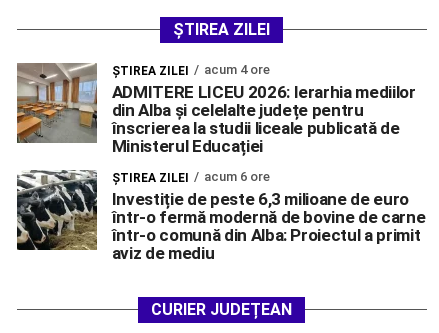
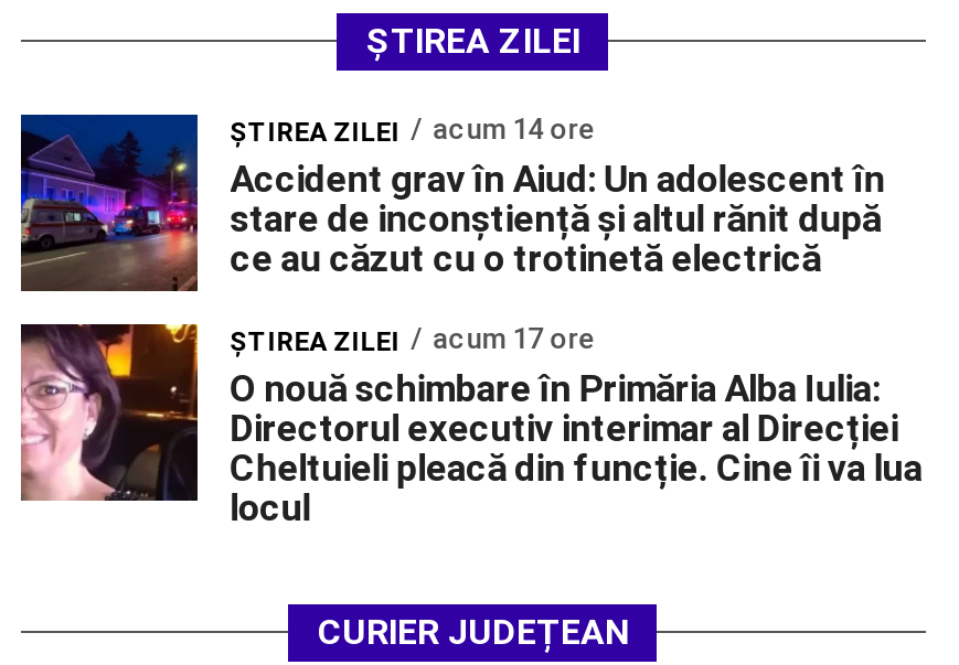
[16,62,416,156] [image] | acum 4 ore | ADMITERE LICEU 2026: Ierarhia mediilor | din Alba și celelalte județe pentru | înscrierea la studii liceale publicată de | Ministerul Educației -> [19,112,885,291] [image] | acum 14 ore | Accident grav în Aiud: Un adolescent în | stare de inconștiență și altul rănit după | ce au căzut cu o trotinetă electrică
[16,169,425,263] [image] | acum 6 ore | Investiție de peste 6,3 milioane de euro | într-o fermă modernă de bovine de carne | într-o comună din Alba: Proiectul a primit | aviz de mediu -> [19,322,922,530] [image] | acum 17 ore | O nouă schimbare în Primăria Alba Iulia: | Directorul executiv interimar al Direcției | Cheltuieli pleacă din funcție. Cine îi va lua | locul

